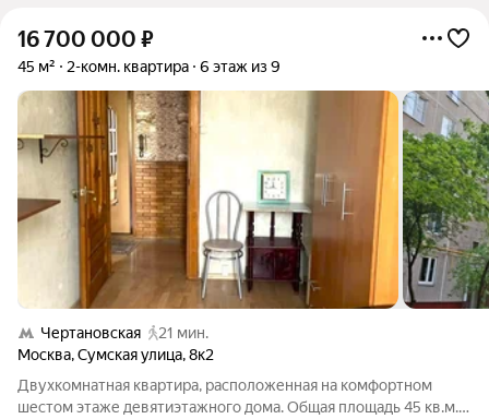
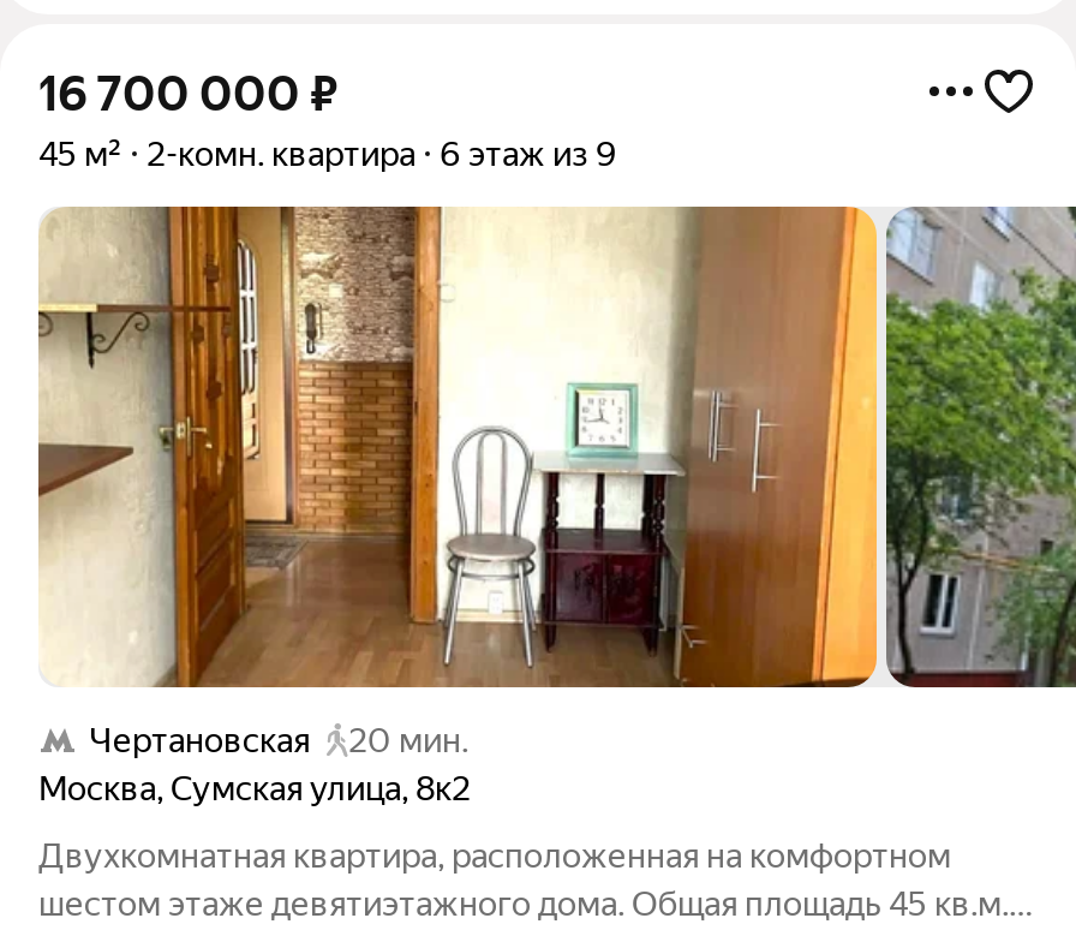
[40,324,208,342] Чертановская 21 мин. -> [89,721,468,760] Чертановская 20 мин.

